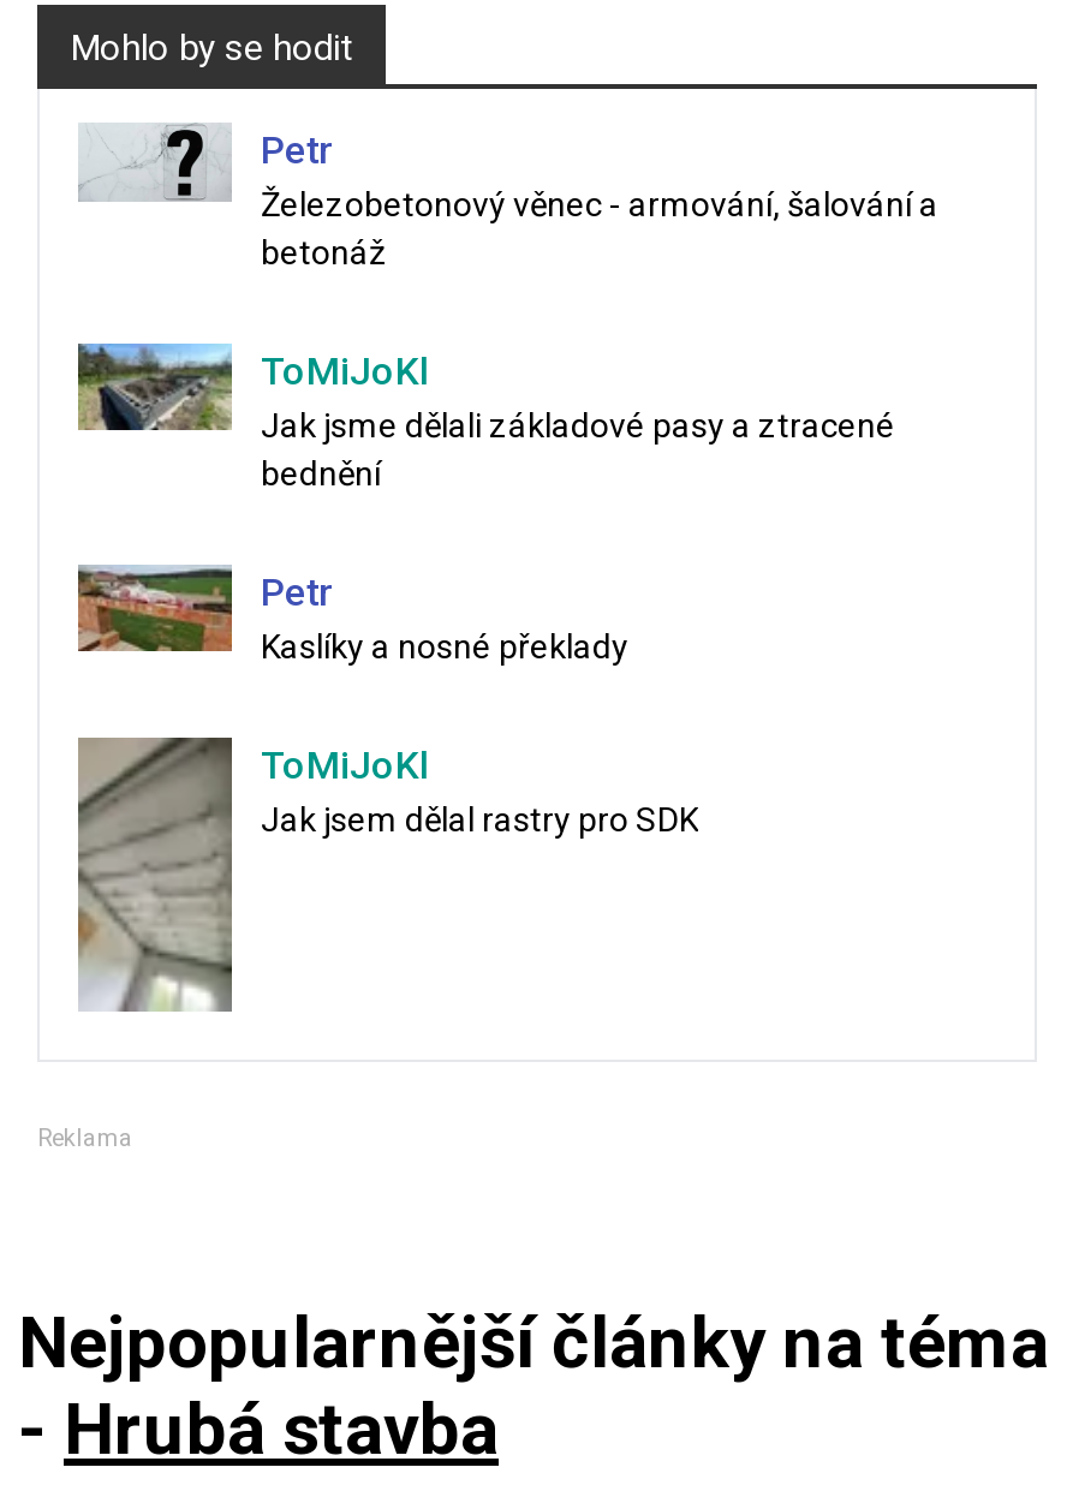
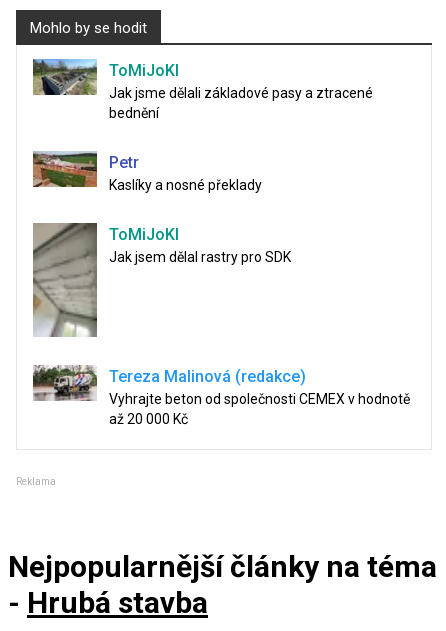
[78,123,938,272] [image] | Petr | Železobetonový věnec - armování, šalování a | betonáž -> none
moved [76,341,895,839] -> [32,58,373,265]: [image] | ToMiJoKl | Jak jsme dělali základové pasy a ztracené | bednění | Petr | Kaslíky a nosné překlady | ToMiJoKl | Jak jsem dělal rastry pro SDK
moved [76,735,237,1016] -> [32,222,99,339]: [image]
none -> [33,364,410,426] [image] | Tereza Malinová (redakce) | Vyhrajte beton od společnosti CEMEX v hodnotě | až 20 000 Kč

